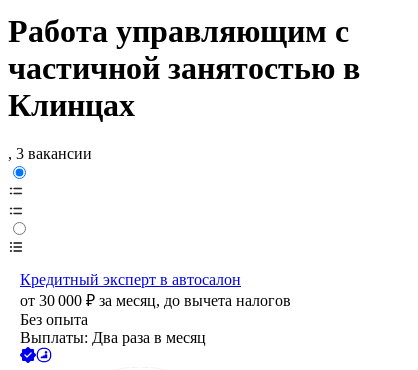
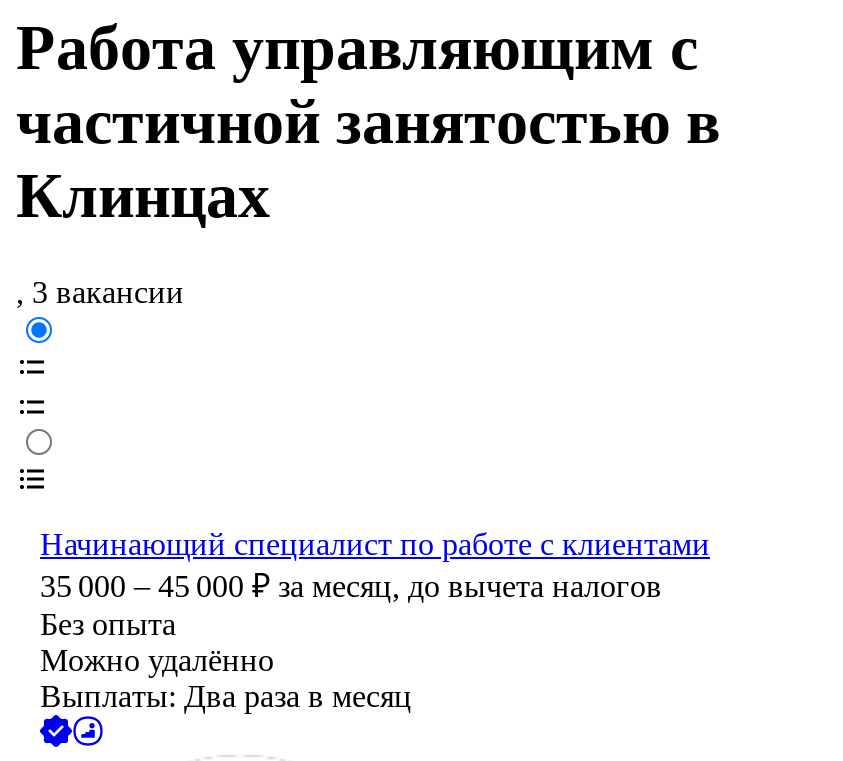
[20,271,291,309] Кредитный эксперт в автосалон | от 30 000 ₽ за месяц, до вычета налогов -> [40,528,710,604] Начинающий специалист по работе с клиентами | 35 000 – 45 000 ₽ за месяц, до вычета налогов
none -> [40,644,274,678] Можно удалённо

